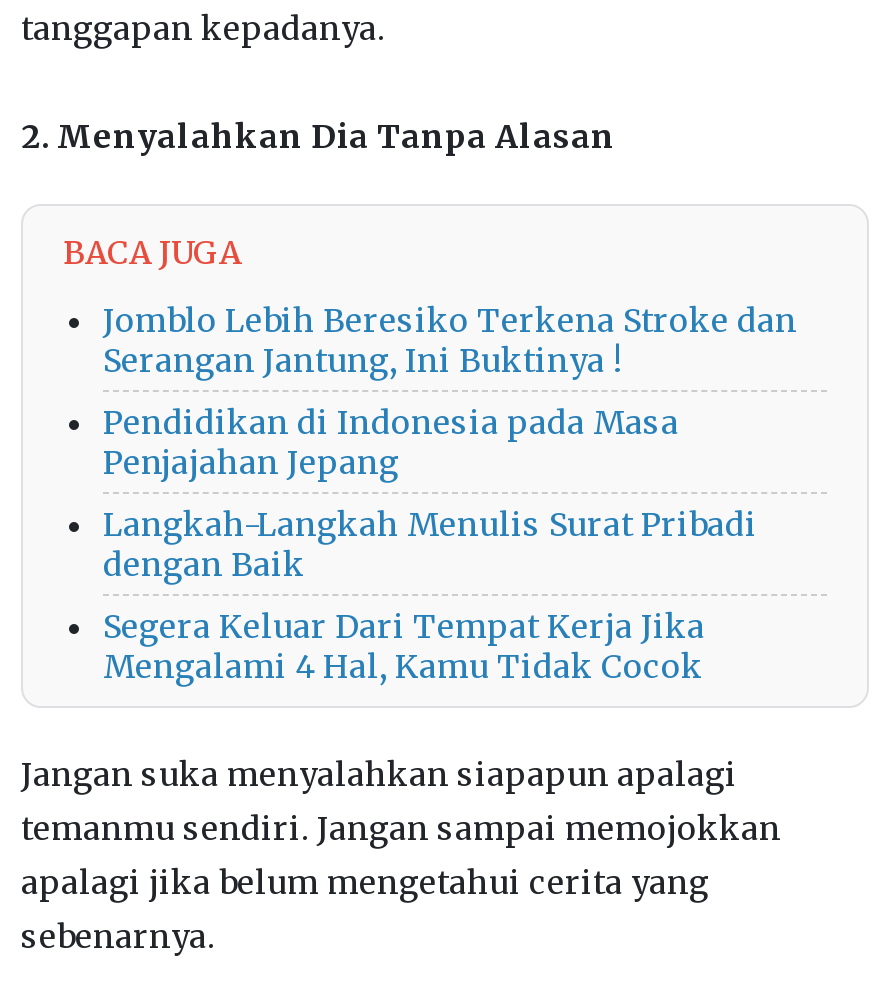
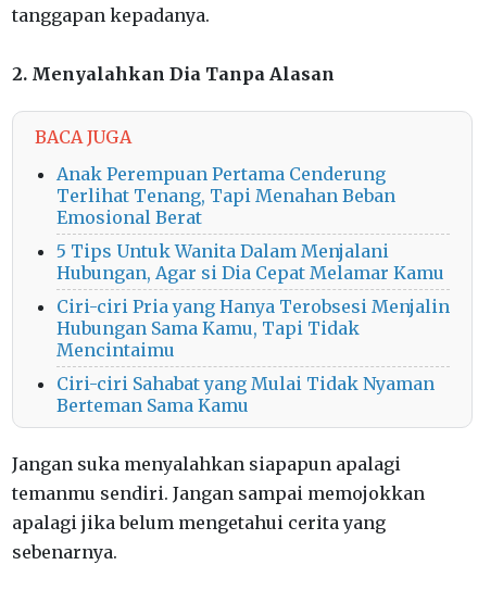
[103,299,797,379] Jomblo Lebih Beresiko Terkena Stroke dan | Serangan Jantung, Ini Buktinya ! -> [56,162,395,228] Anak Perempuan Pertama Cenderung | Terlihat Tenang, Tapi Menahan Beban | Emosional Berat
[103,401,679,481] Pendidikan di Indonesia pada Masa | Penjajahan Jepang -> [56,240,444,283] 5 Tips Untuk Wanita Dalam Menjalani | Hubungan, Agar si Dia Cepat Melamar Kamu
[103,503,757,583] Langkah-Langkah Menulis Surat Pribadi | dengan Baik -> [56,295,450,360] Ciri-ciri Pria yang Hanya Terobsesi Menjalin | Hubungan Sama Kamu, Tapi Tidak | Mencintaimu
[103,605,705,685] Segera Keluar Dari Tempat Kerja Jika | Mengalami 4 Hal, Kamu Tidak Cocok -> [56,372,435,416] Ciri-ciri Sahabat yang Mulai Tidak Nyaman | Berteman Sama Kamu

